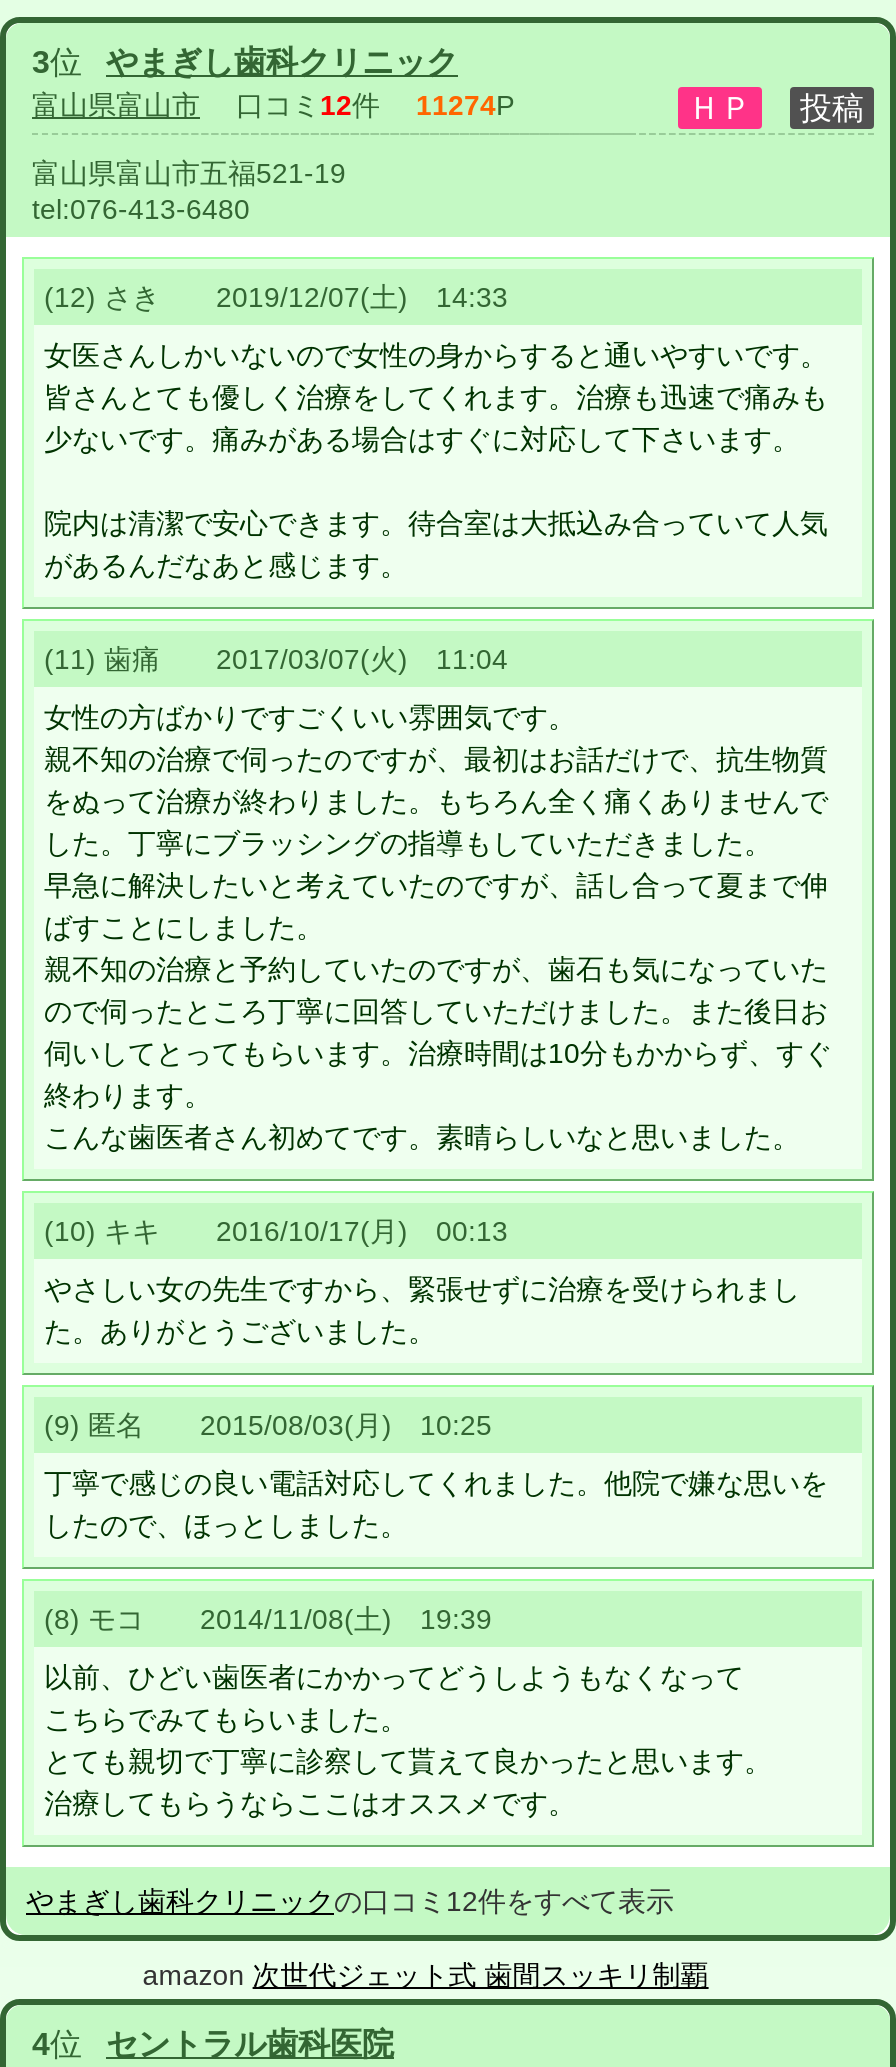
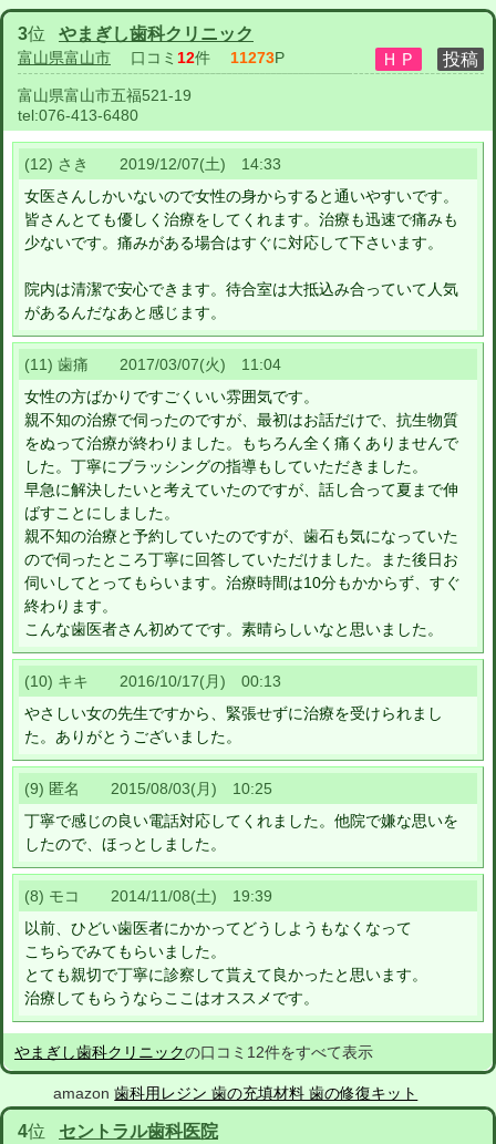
[32,90,514,122] 富山県富山市口コミ12件11274P -> [18,49,285,67] 富山県富山市口コミ12件11273P
[143,1960,709,1992] amazon次世代ジェット式 歯間スッキリ制覇 -> [53,1085,418,1102] amazon歯科用レジン 歯の充填材料 歯の修復キット

